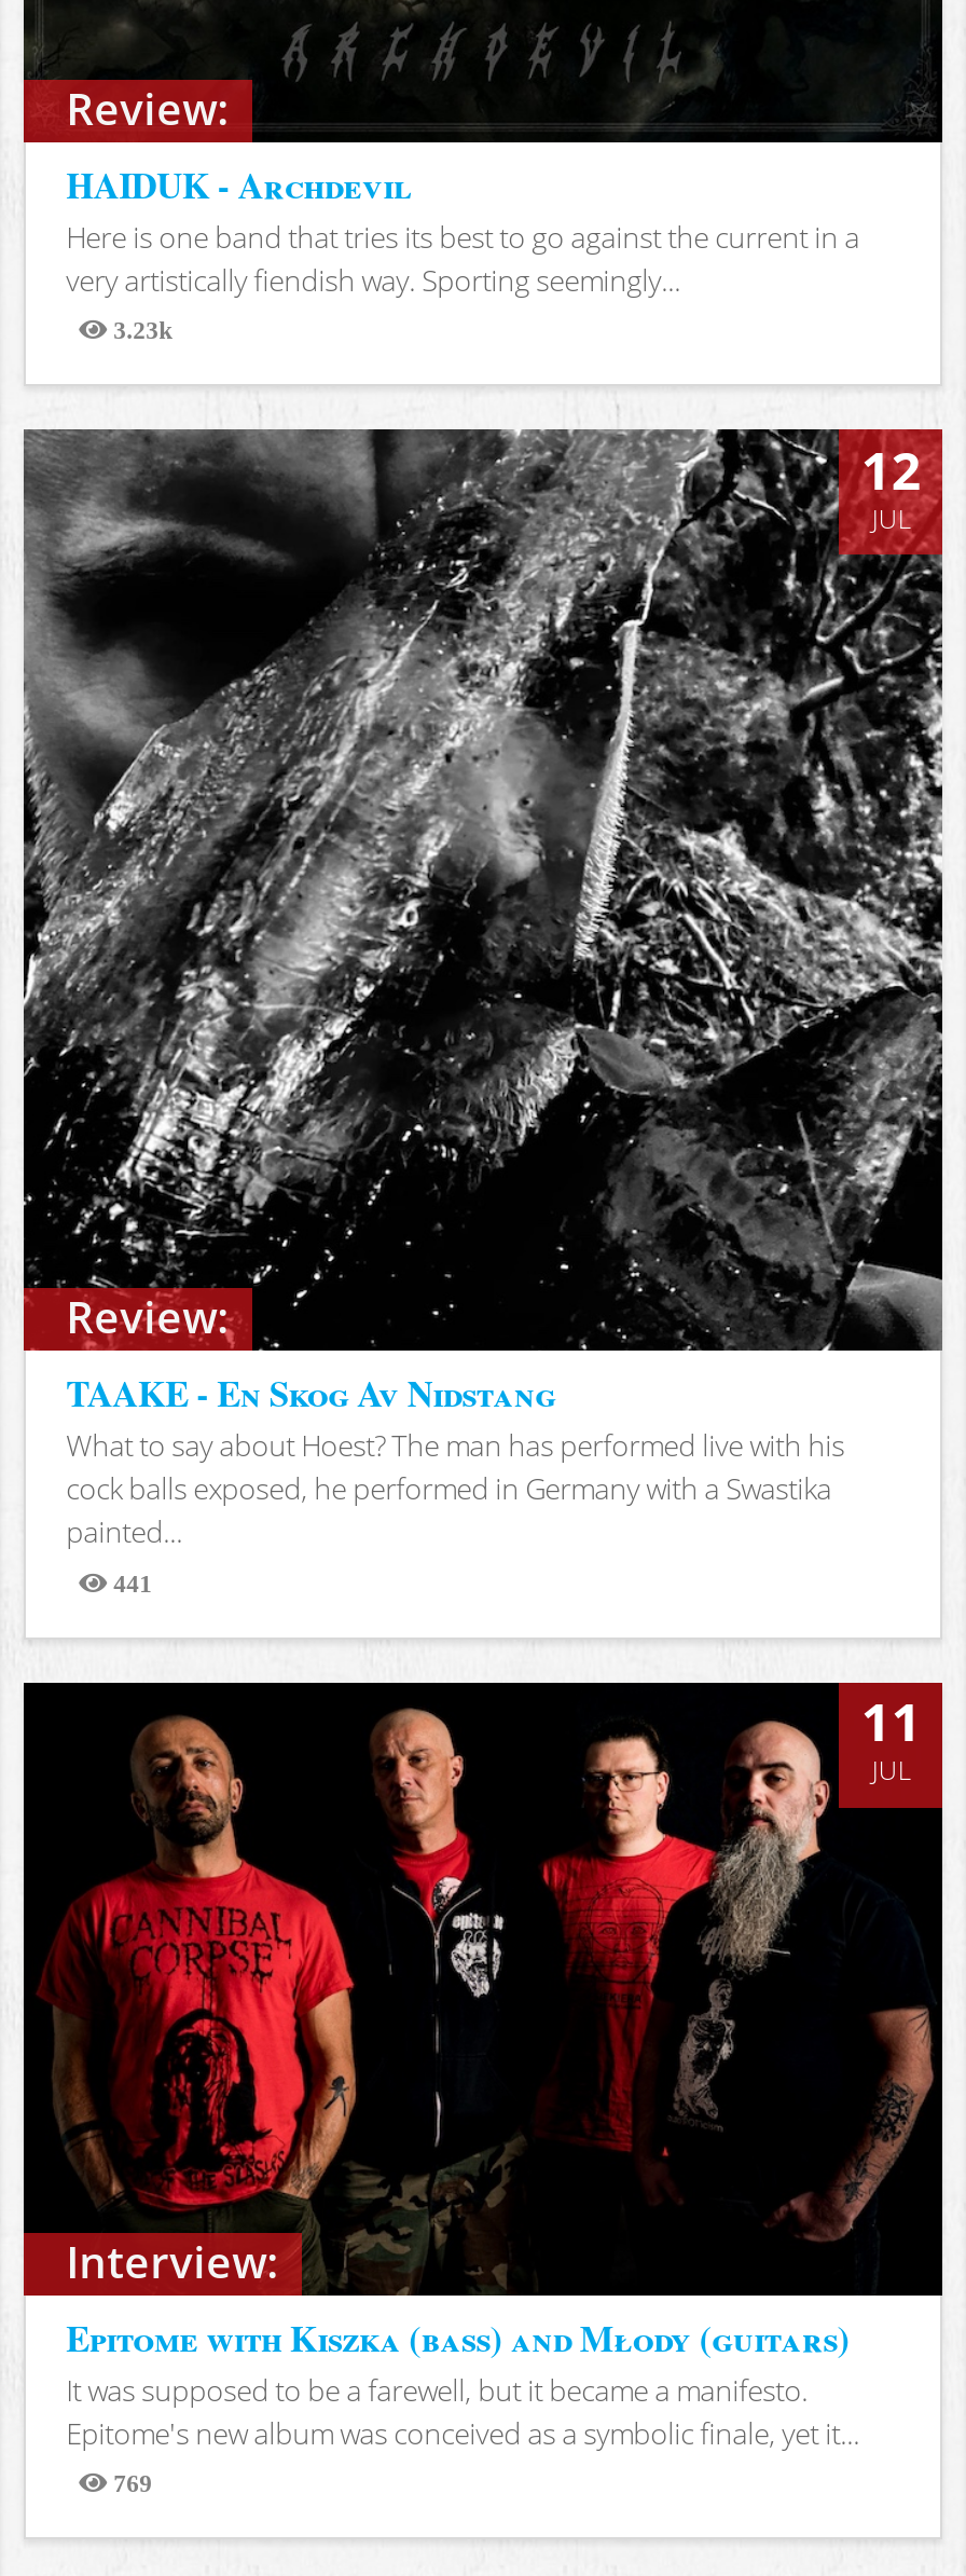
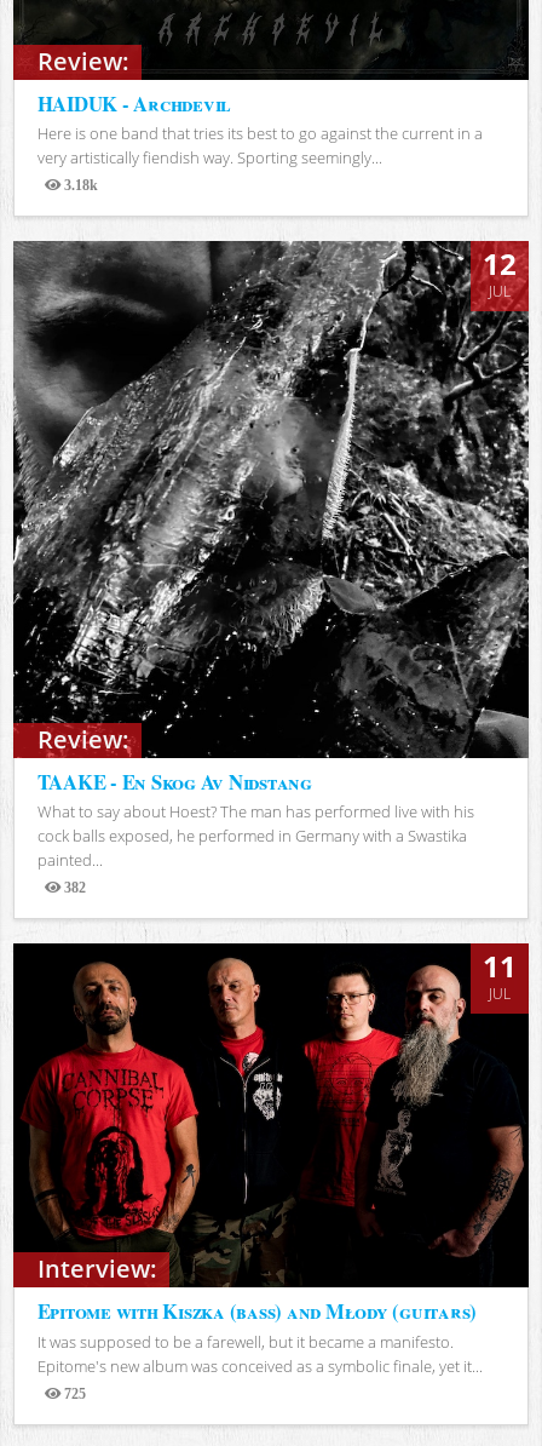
[107,318,174,341] 3.23k -> [60,178,98,192] 3.18k
[107,1569,152,1593] 441 -> [60,881,86,894] 382
[107,2470,152,2494] 769 -> [60,1387,86,1400] 725

